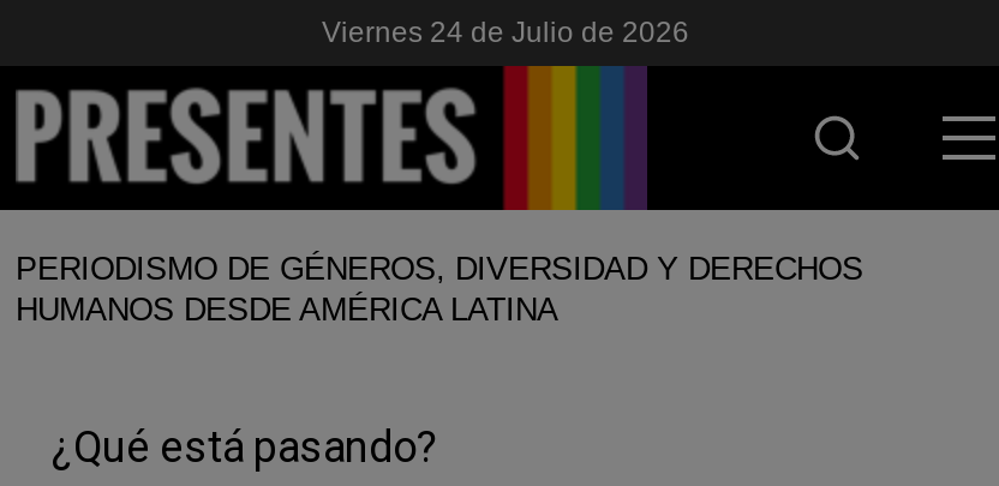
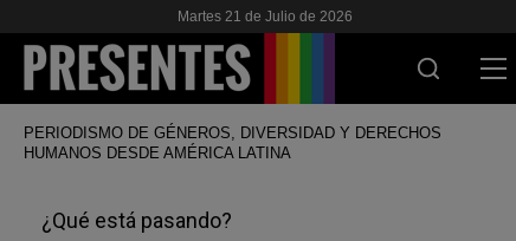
[322,16,689,49] Viernes 24 de Julio de 2026 -> [178,8,353,25] Martes 21 de Julio de 2026

